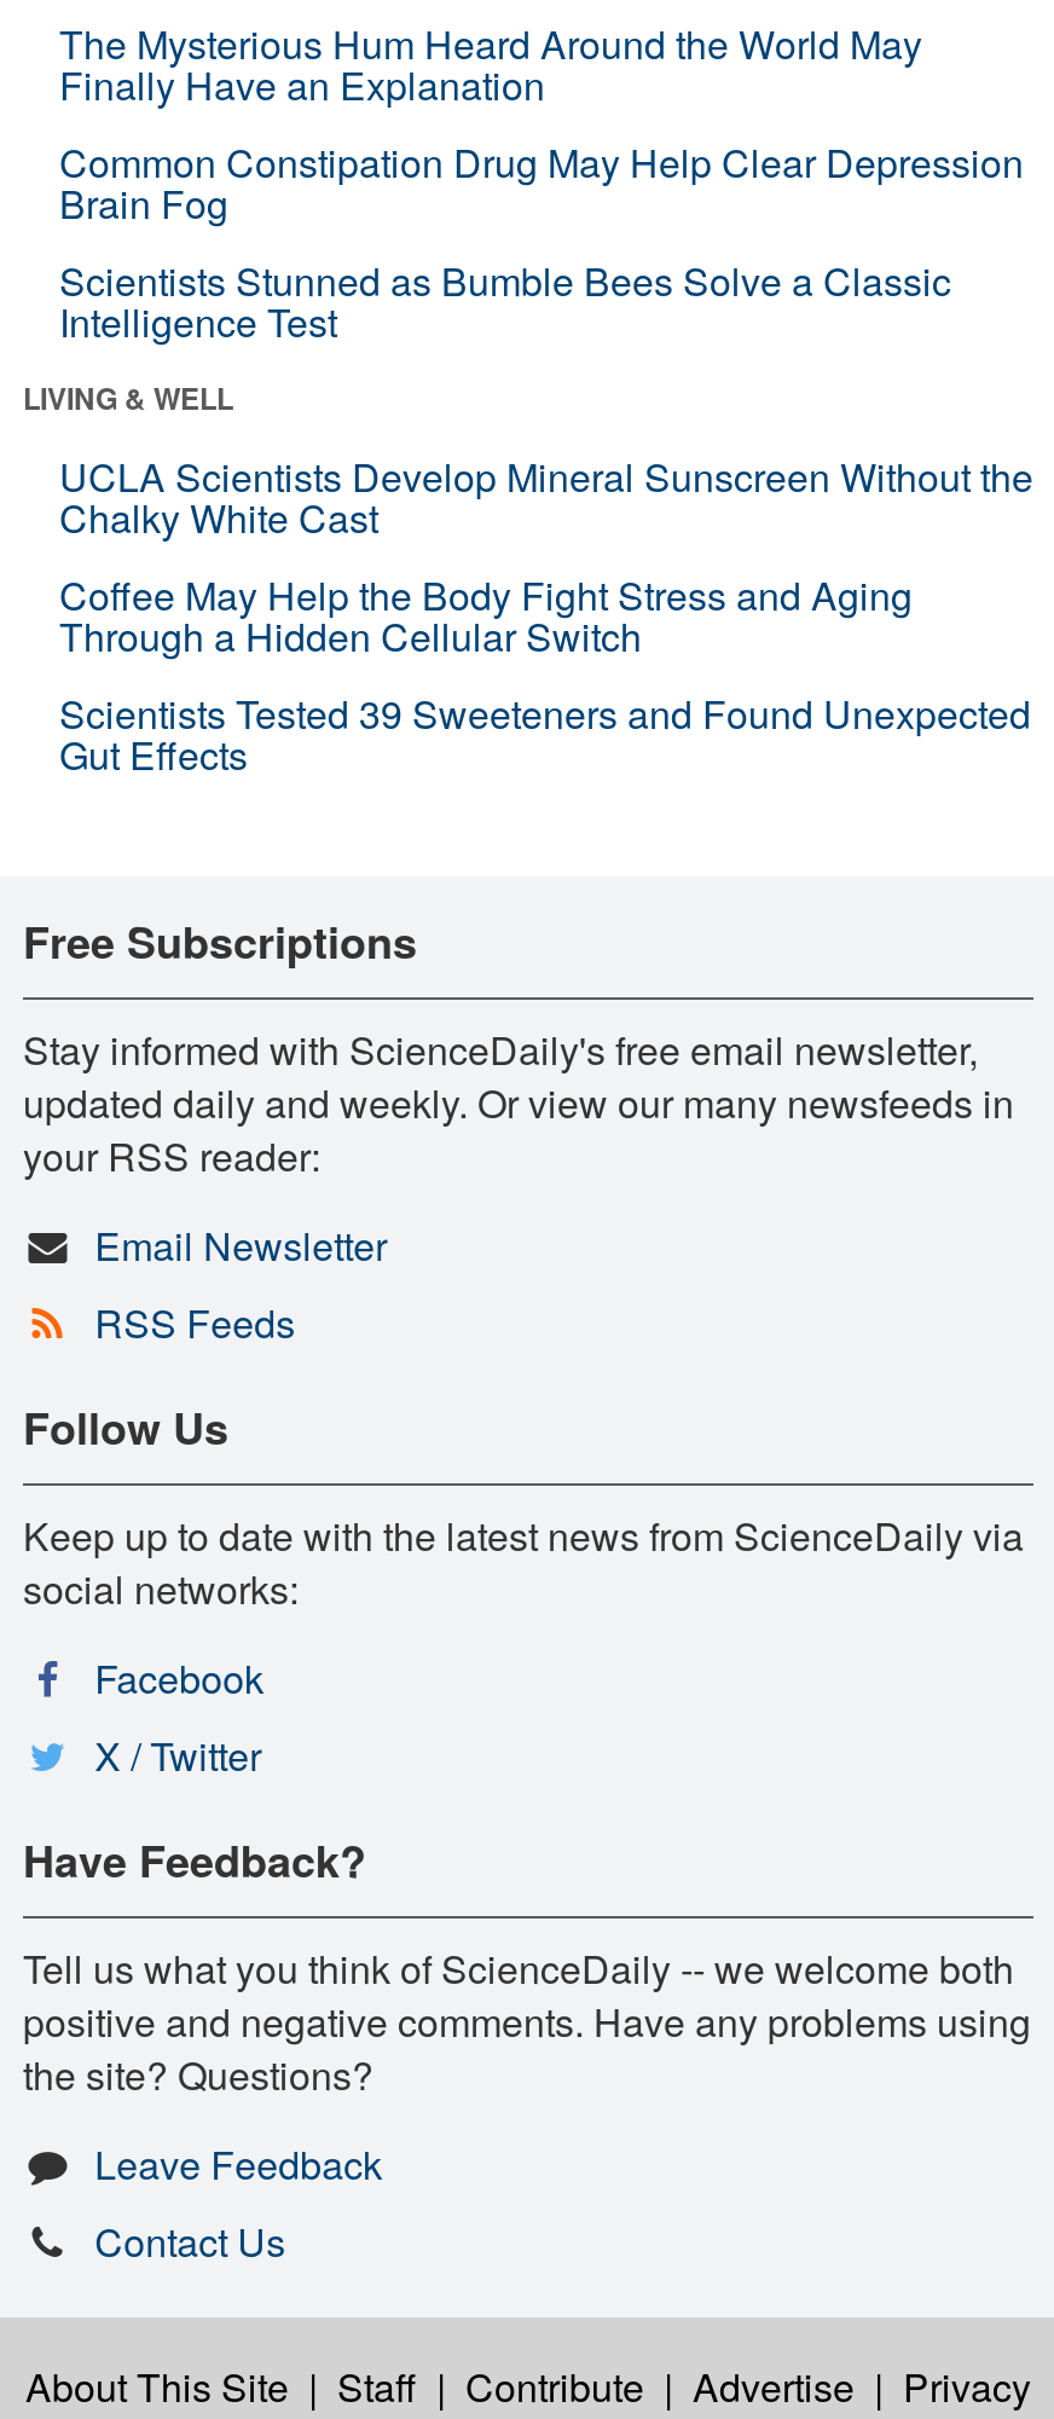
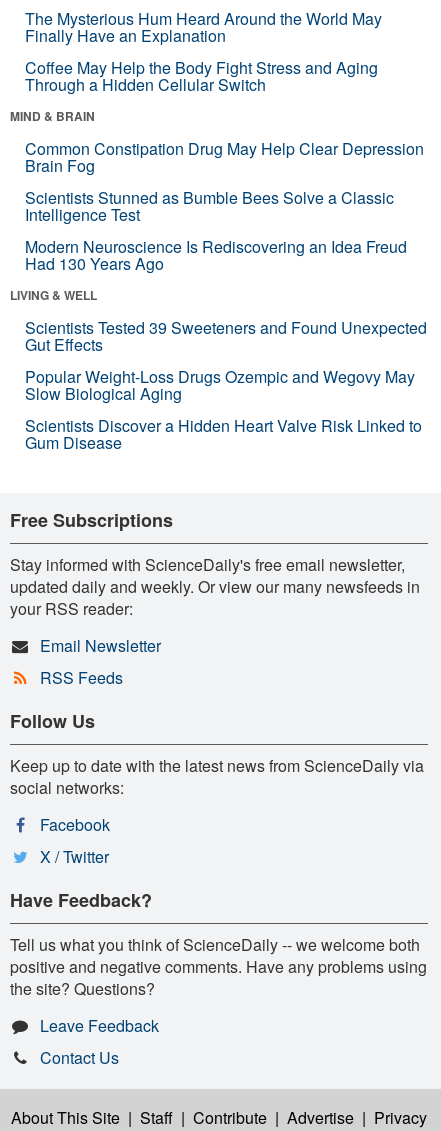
none -> [10,107,95,125] MIND & BRAIN
none -> [25,235,407,275] Modern Neuroscience Is Rediscovering an Idea Freud | Had 130 Years Ago
[59,448,1033,545] UCLA Scientists Develop Mineral Sunscreen Without the | Chalky White Cast -> none
moved [59,566,913,663] -> [25,56,378,96]: Coffee May Help the Body Fight Stress and Aging | Through a Hidden Cellular Switch
none -> [25,365,422,454] Popular Weight-Loss Drugs Ozempic and Wegovy May | Slow Biological Aging | Scientists Discover a Hidden Heart Valve Risk Linked to | Gum Disease

